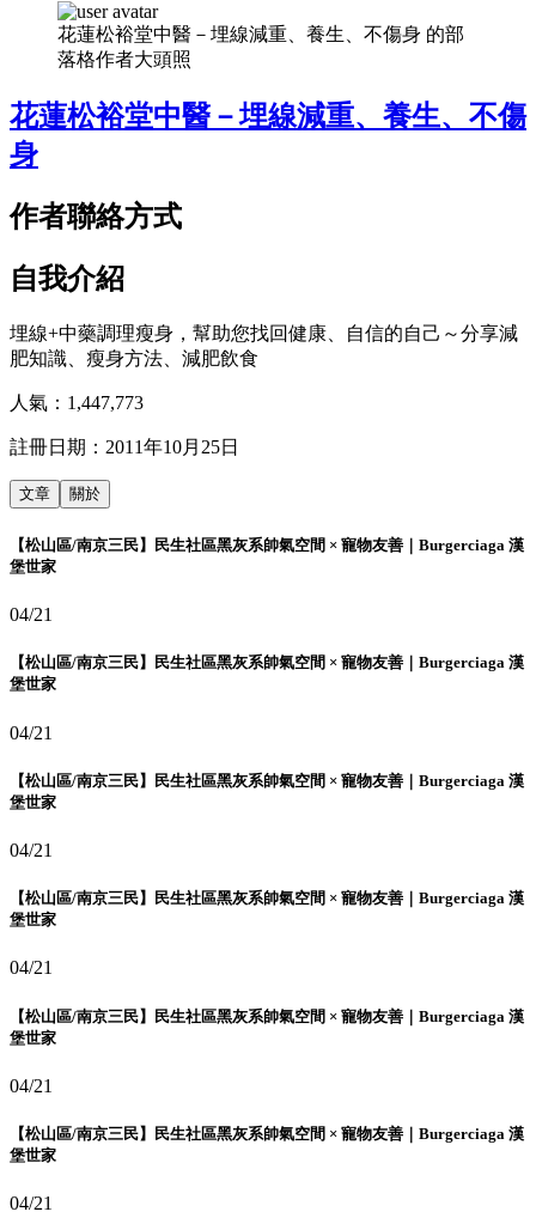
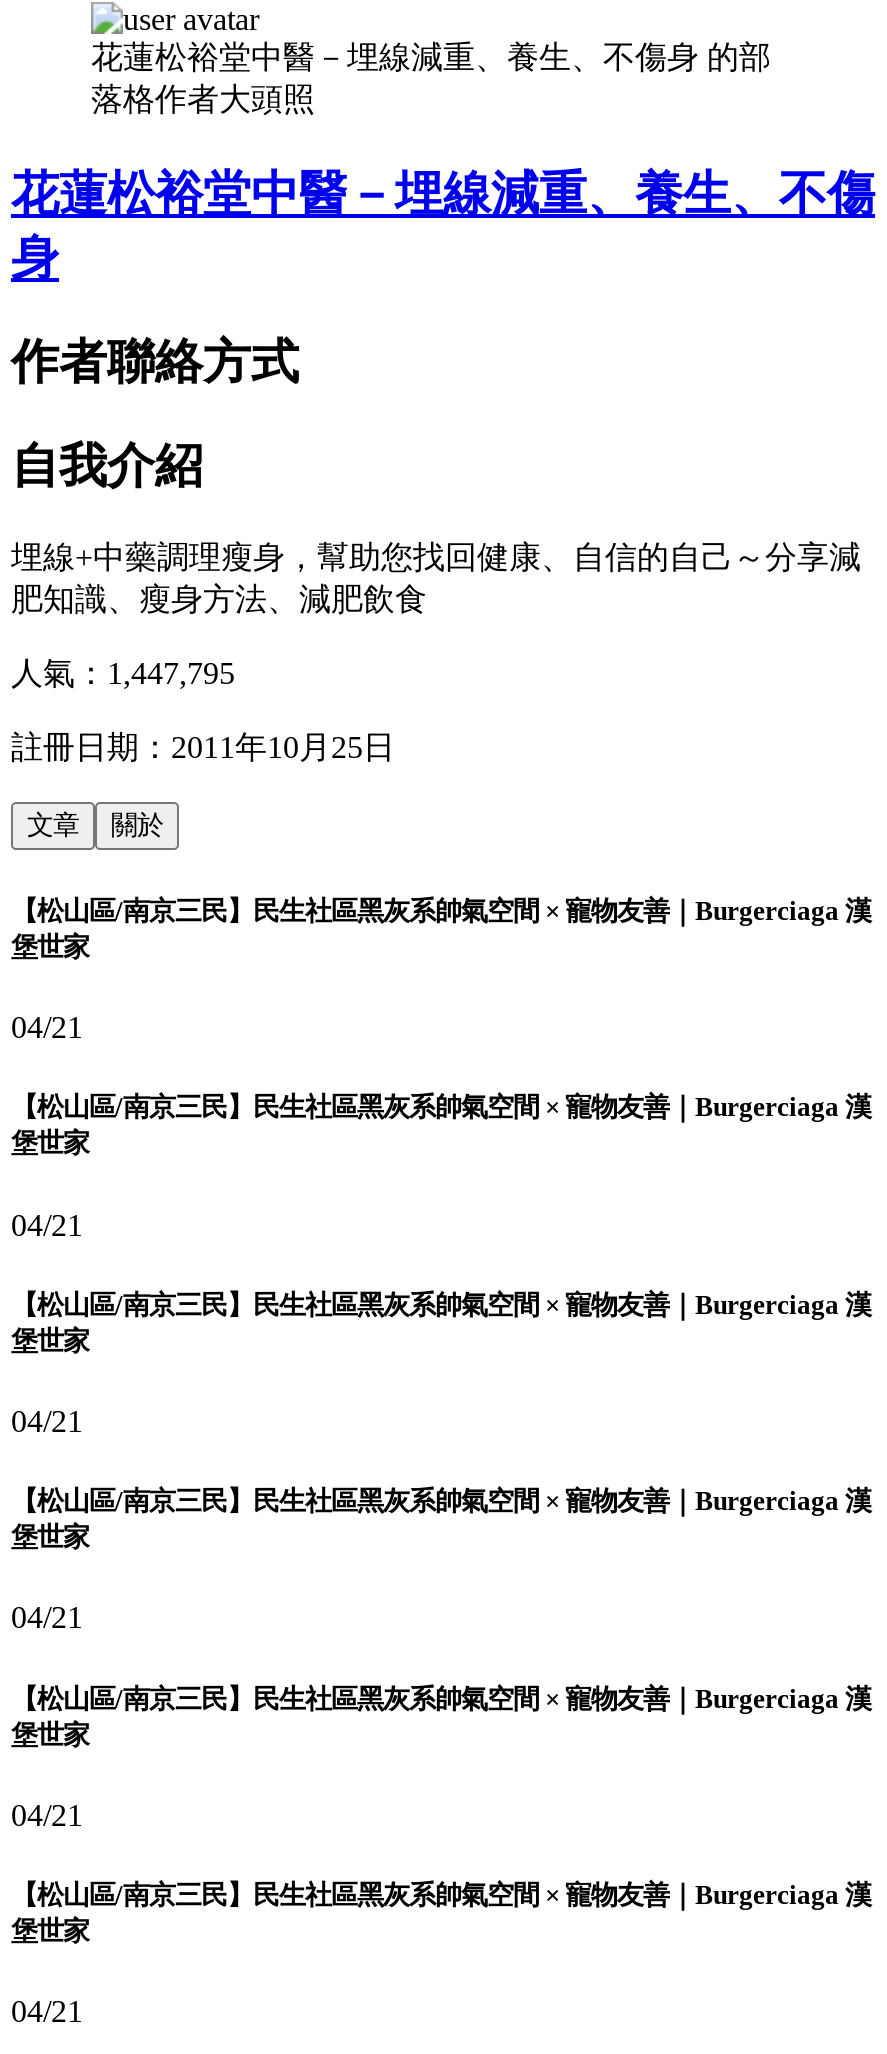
[10,392,144,413] 人氣：1,447,773 -> [11,656,235,690] 人氣：1,447,795

